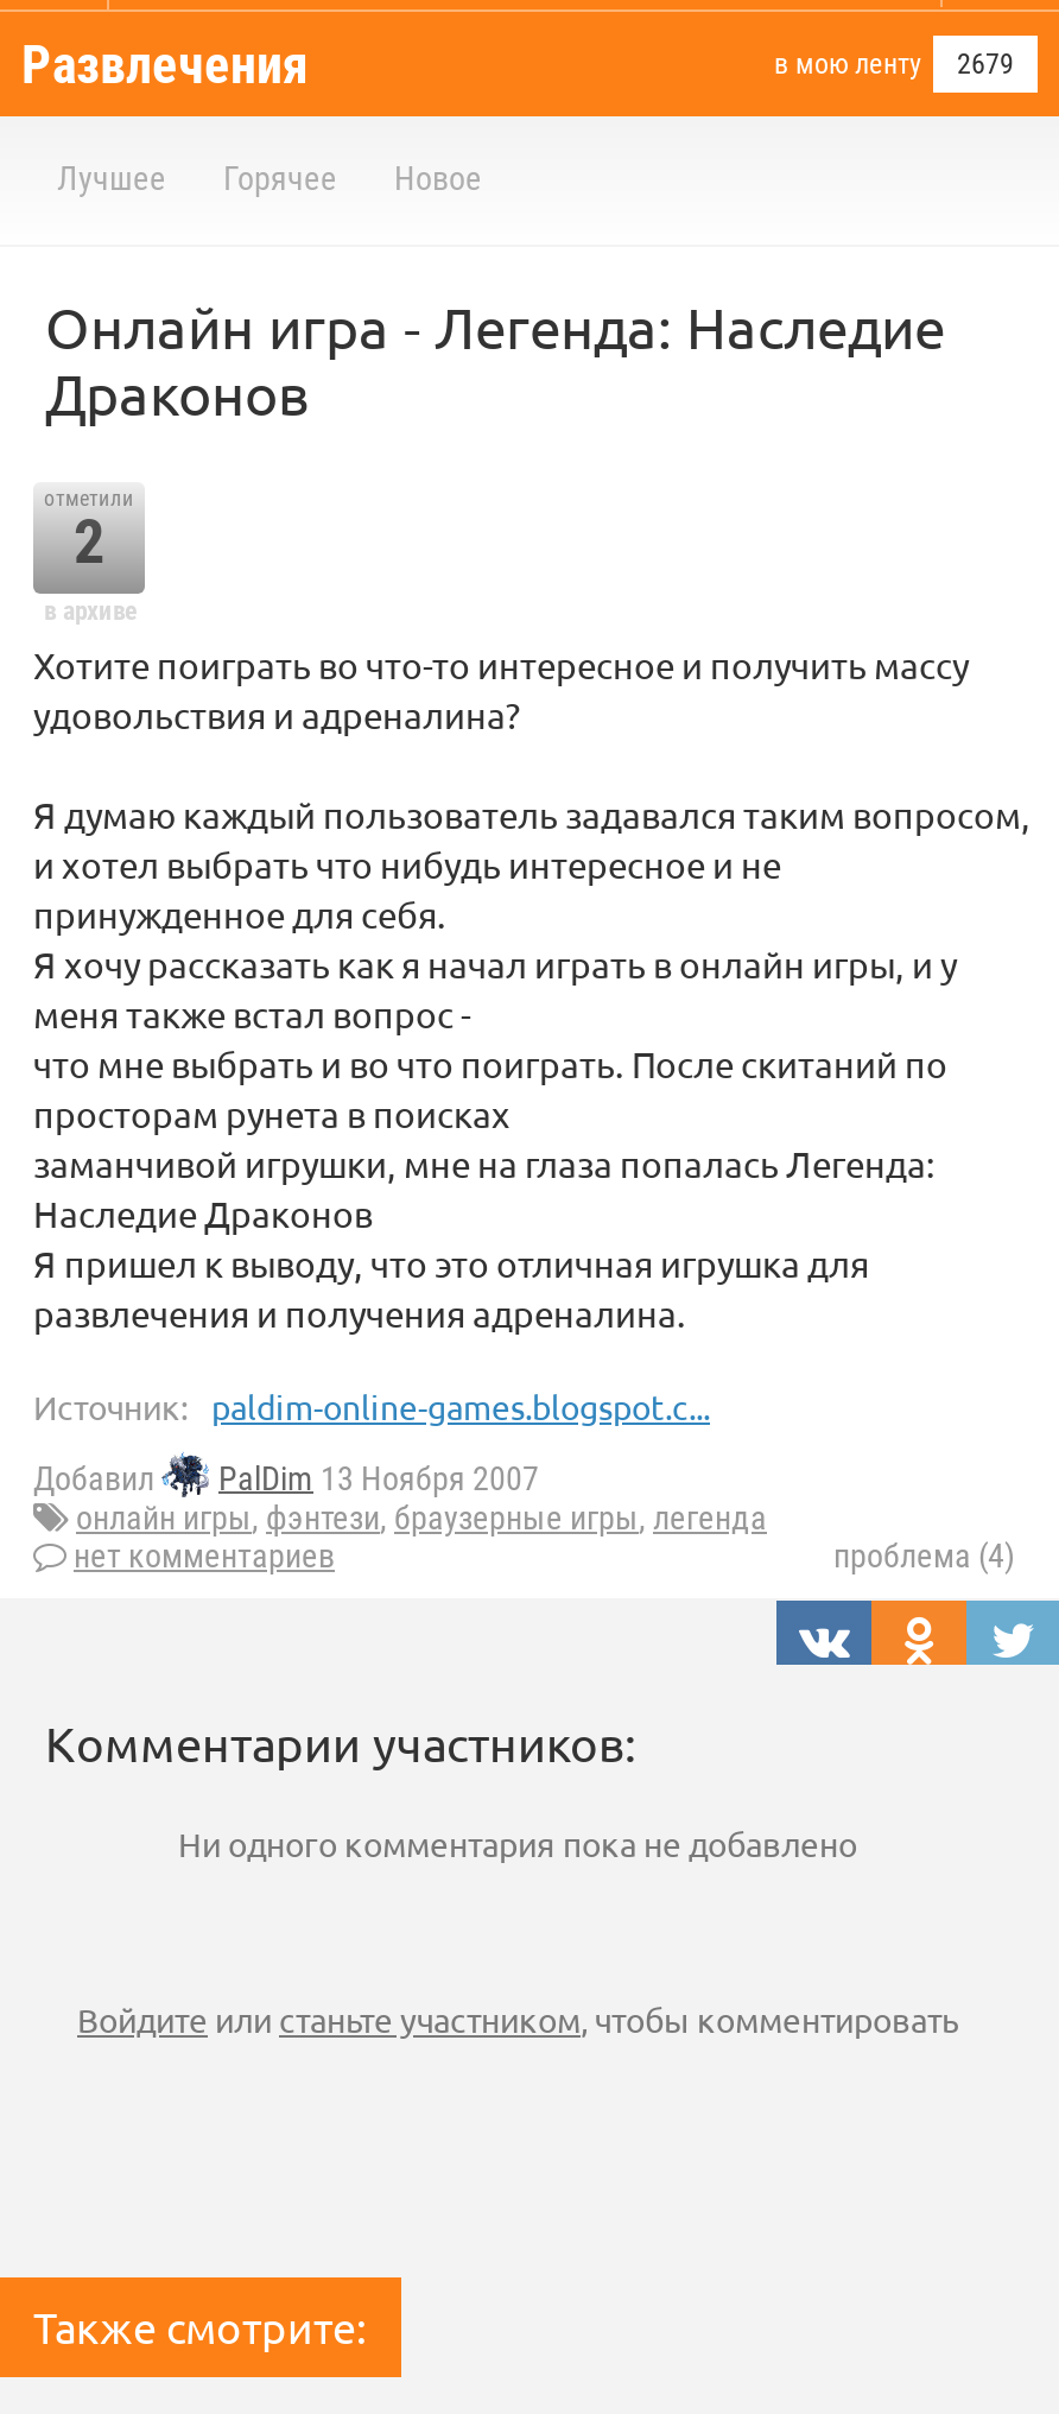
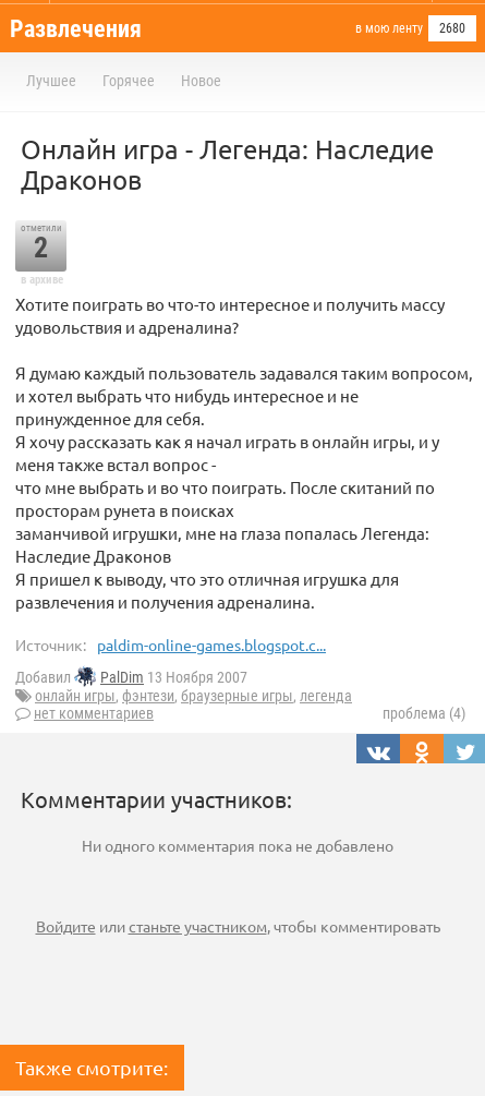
[774,47,1014,81] в мою ленту 2679 -> [355,21,465,36] в мою ленту 2680

